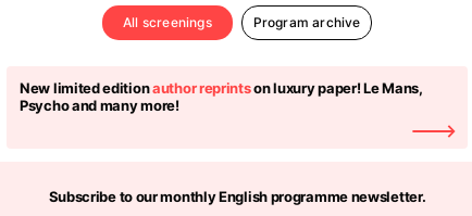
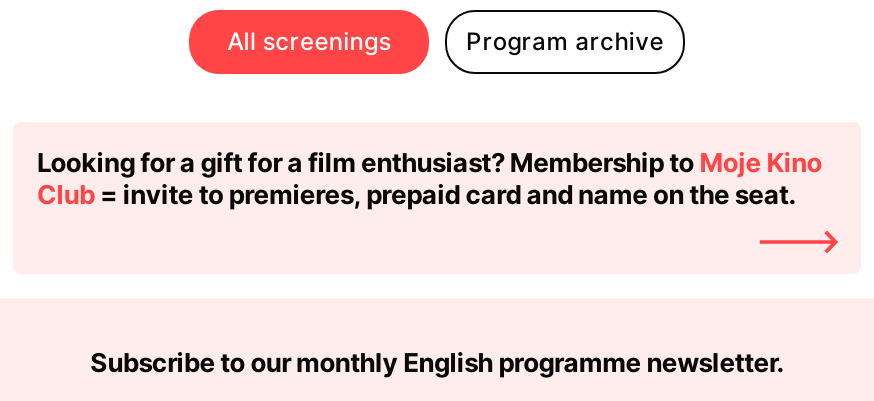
[20,79,423,114] New limited edition author reprintson luxury paper! Le Mans, | Psycho and many more! -> [37,146,822,210] Looking for a gift for a film enthusiast? Membership to Moje Kino | Club = invite to premieres, prepaid card and name on the seat.

